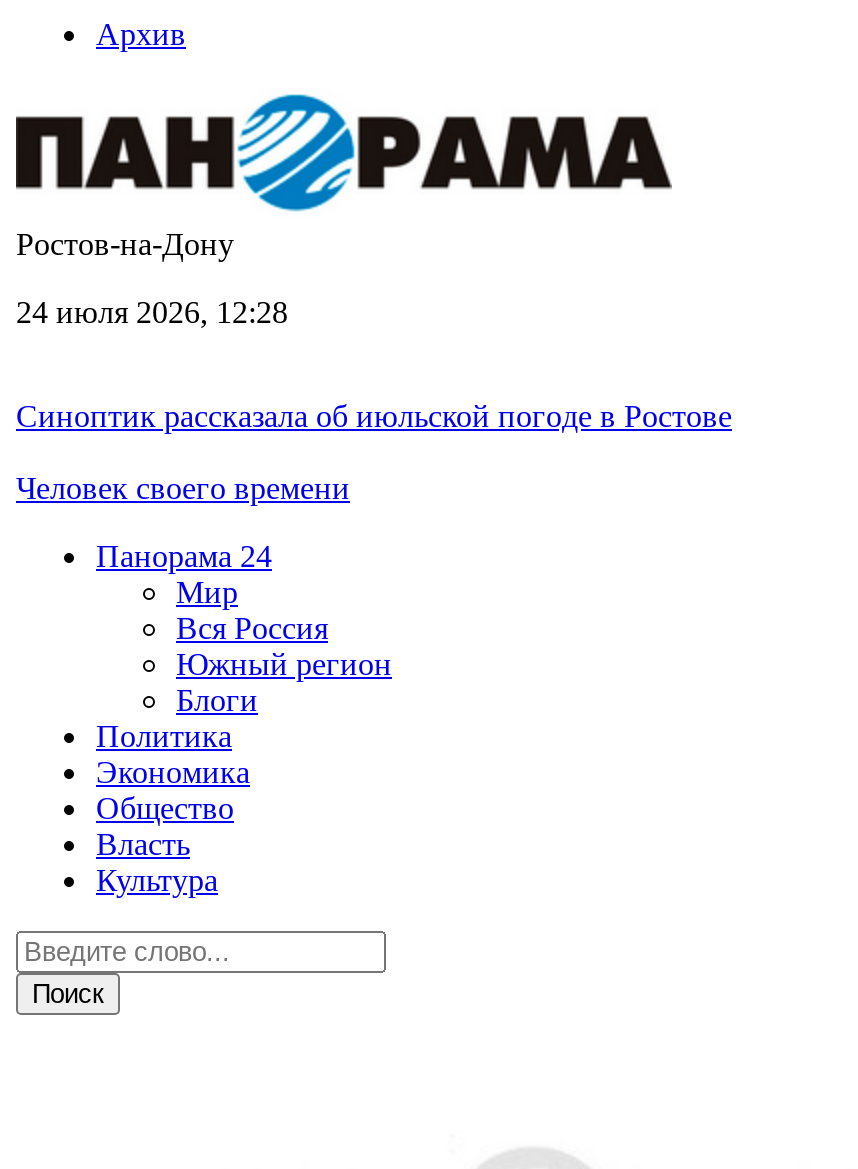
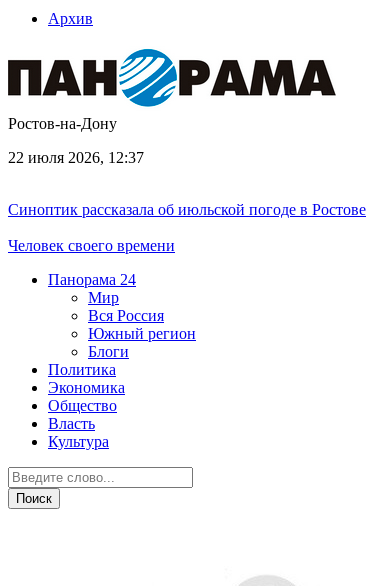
[16,296,288,330] 24 июля 2026, 12:28 -> [8,149,144,166] 22 июля 2026, 12:37

